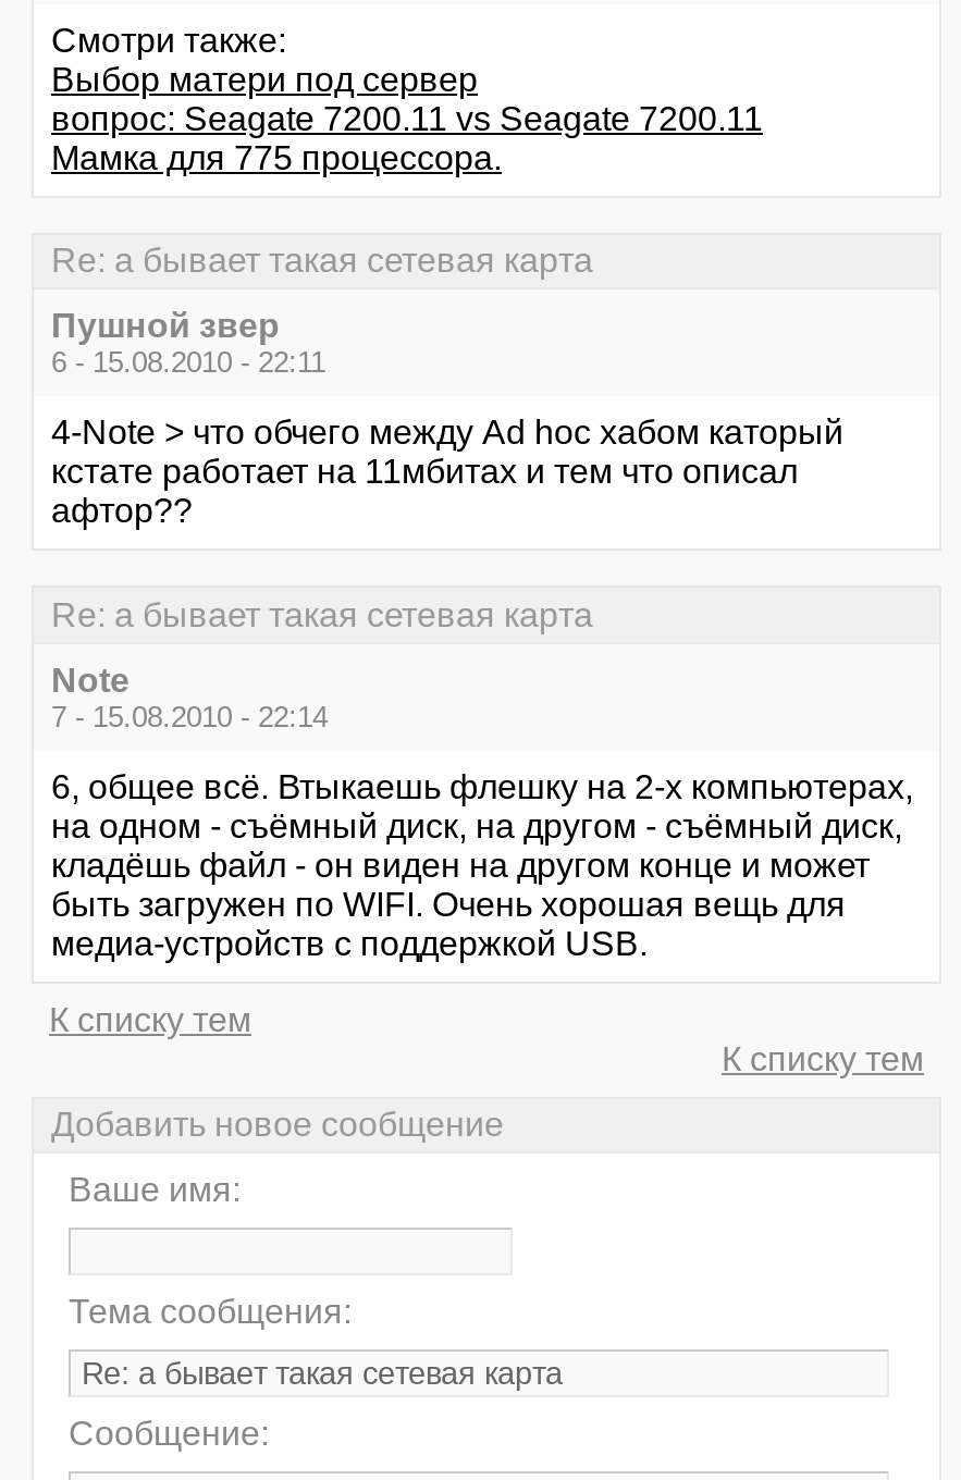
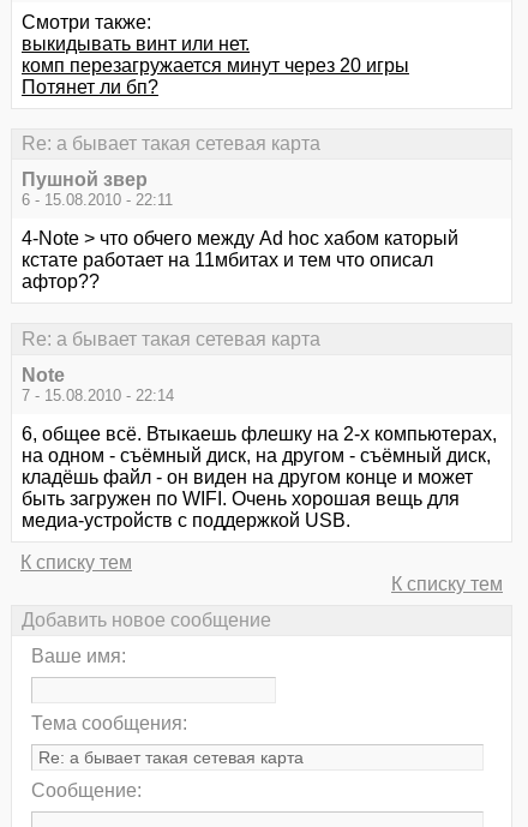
[51,61,763,176] Выбор матери под сервер | вопрос: Seagate 7200.11 vs Seagate 7200.11 | Мамка для 775 процессора. -> [22,34,409,97] выкидывать винт или нет. | комп перезагружается минут через 20 игры | Потянет ли бп?

